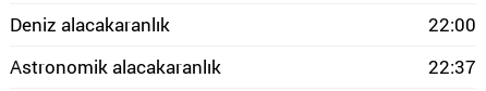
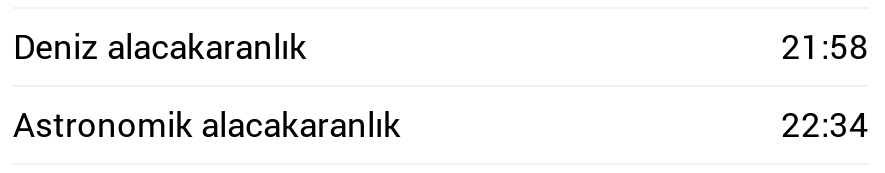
[428,12,476,37] 22:00 -> [781,23,869,69] 21:58
[428,54,476,79] 22:37 -> [781,101,869,147] 22:34

